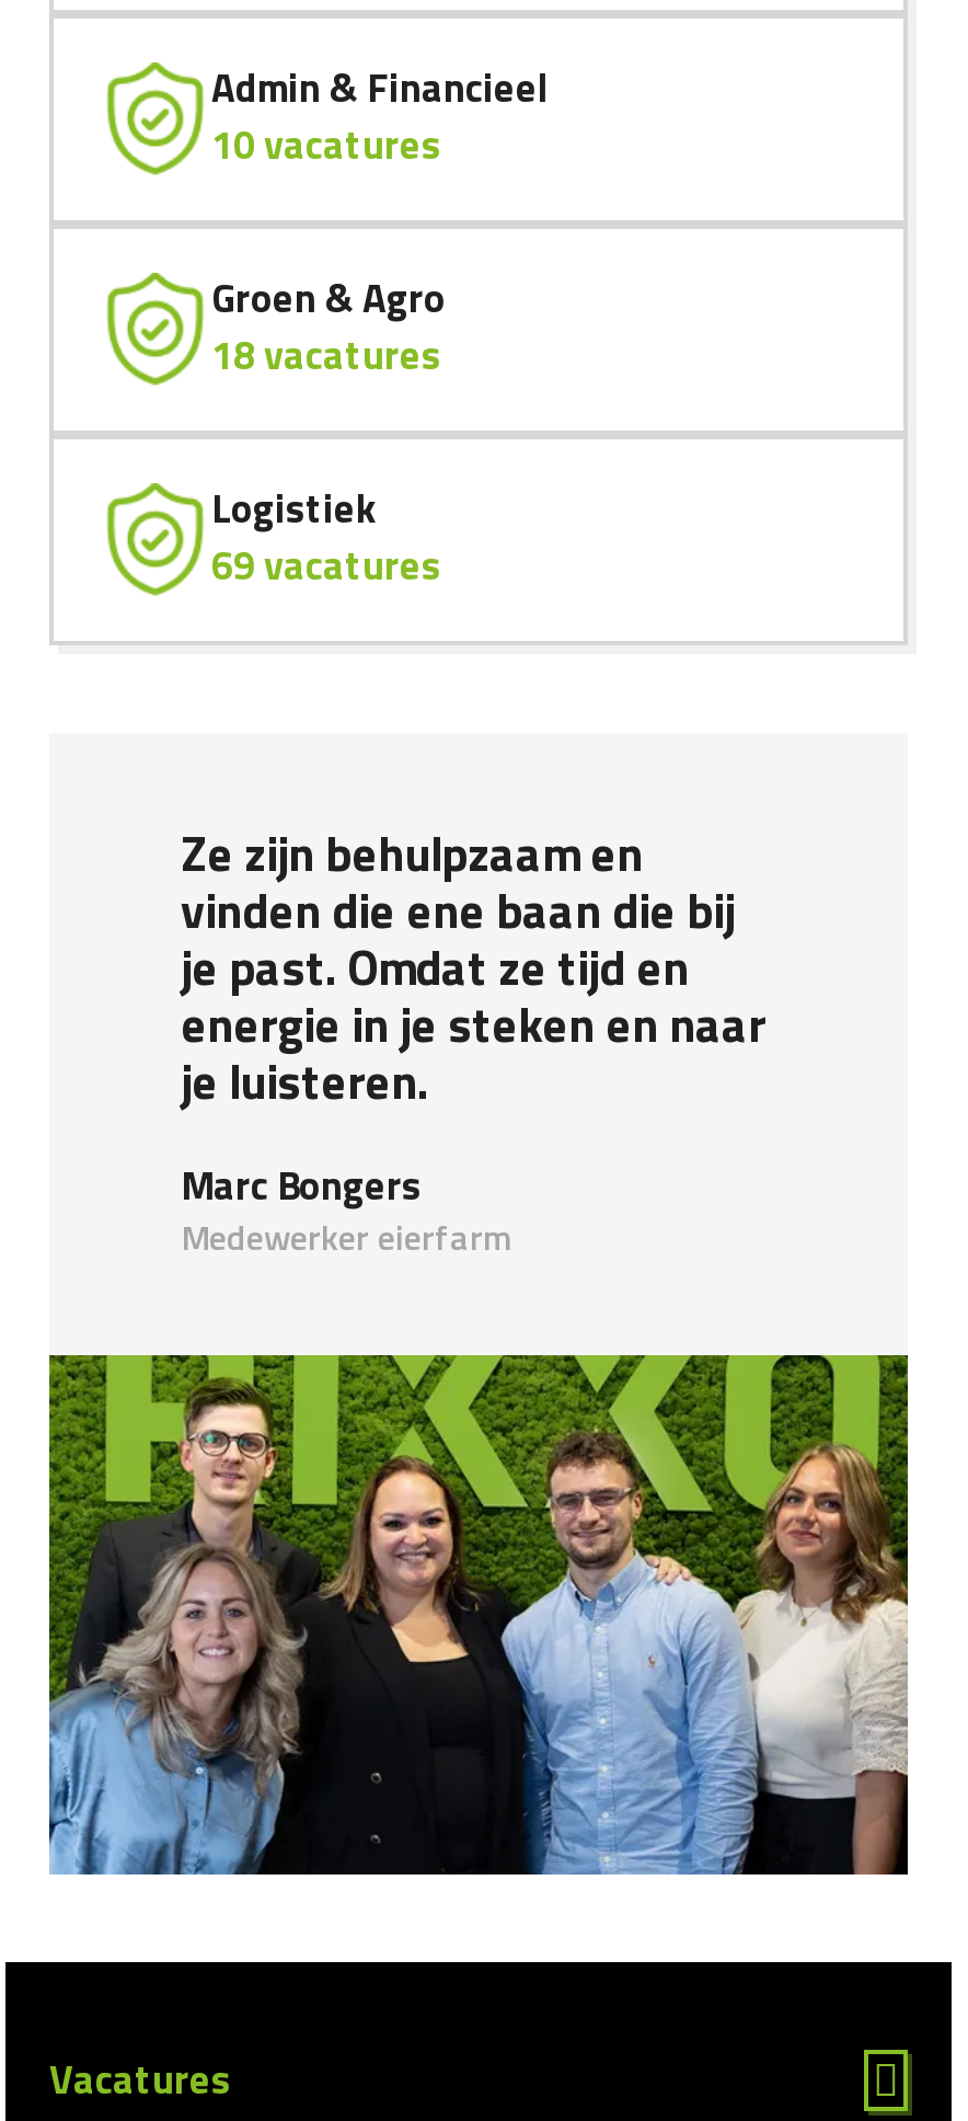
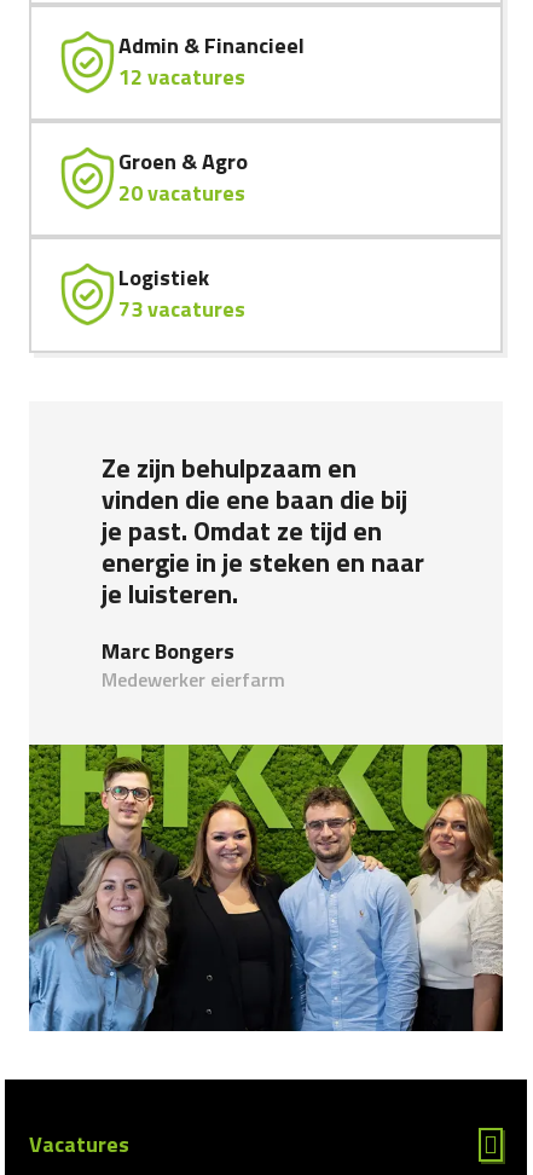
[211,115,441,174] 10 vacatures -> [118,60,245,93] 12 vacatures
[211,325,441,385] 18 vacatures -> [118,176,245,209] 20 vacatures
[211,536,441,595] 69 vacatures -> [118,293,245,325] 73 vacatures

